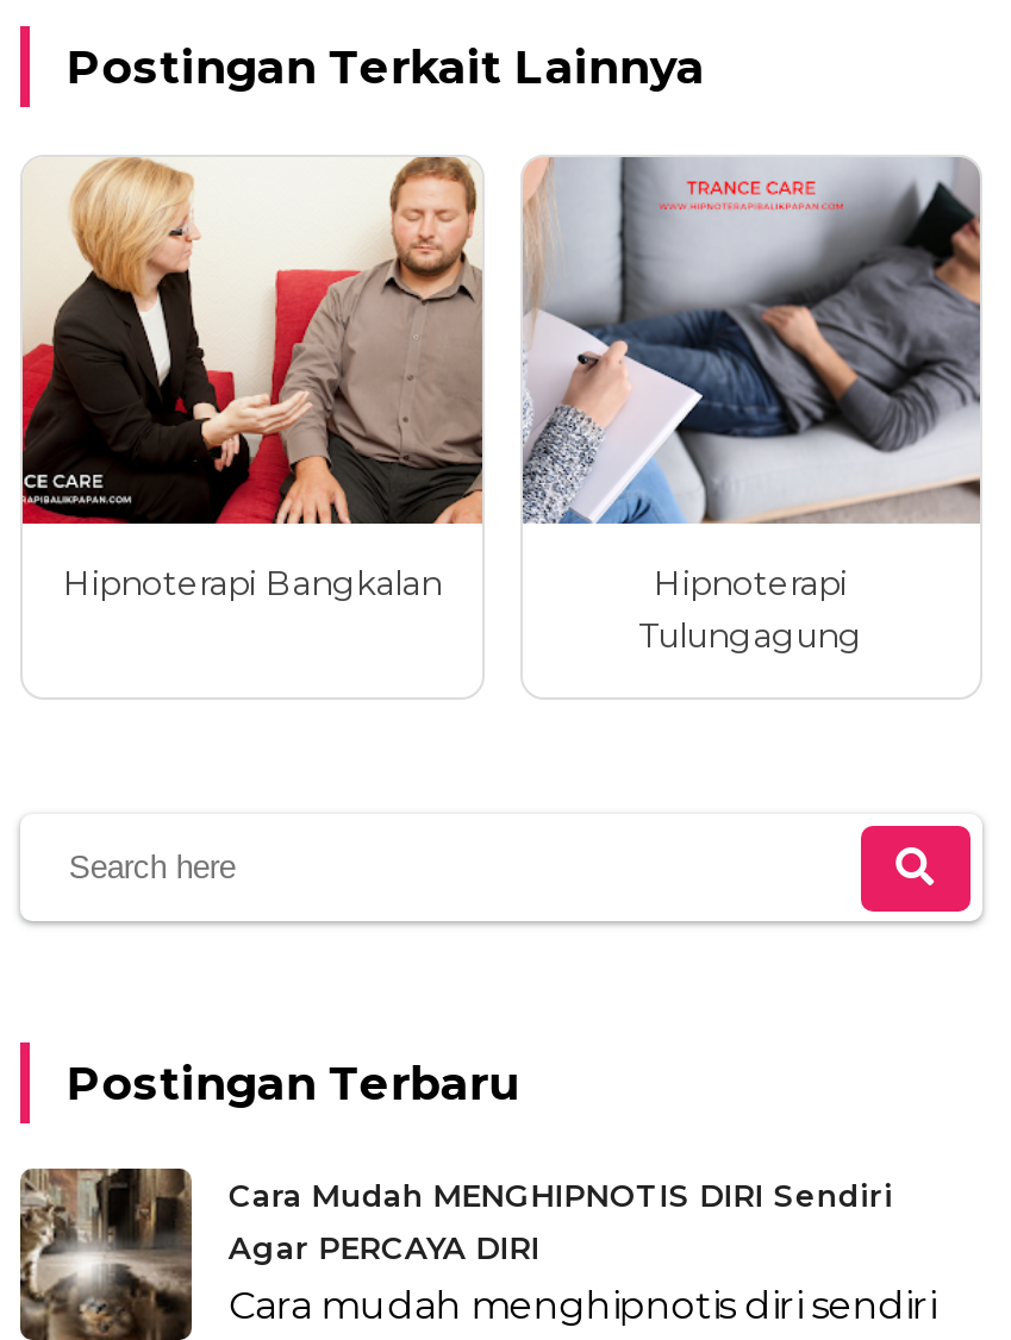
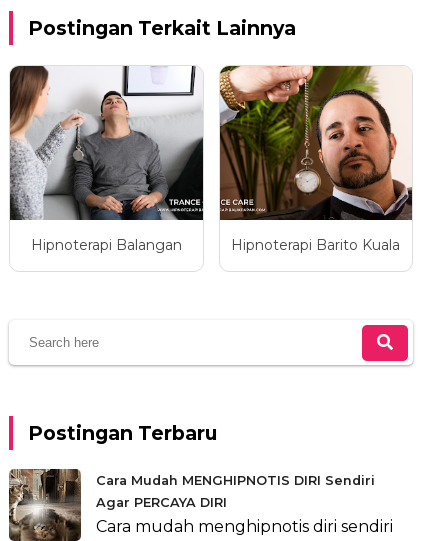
[20,155,862,657] [image] | Hipnoterapi Bangkalan | Hipnoterapi | Tulungagung -> [9,65,400,254] [image] | Hipnoterapi Balangan | Hipnoterapi Barito Kuala
[523,155,982,526] [image] -> [219,65,413,221] [image]

